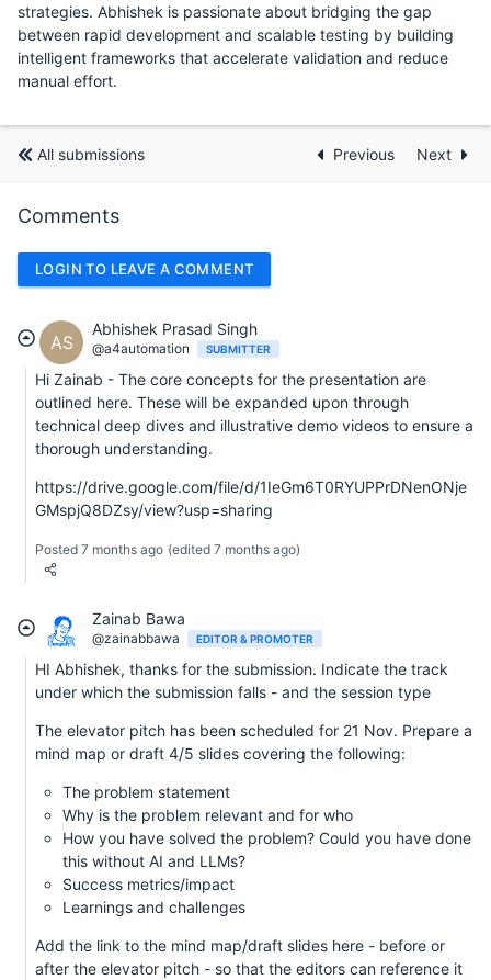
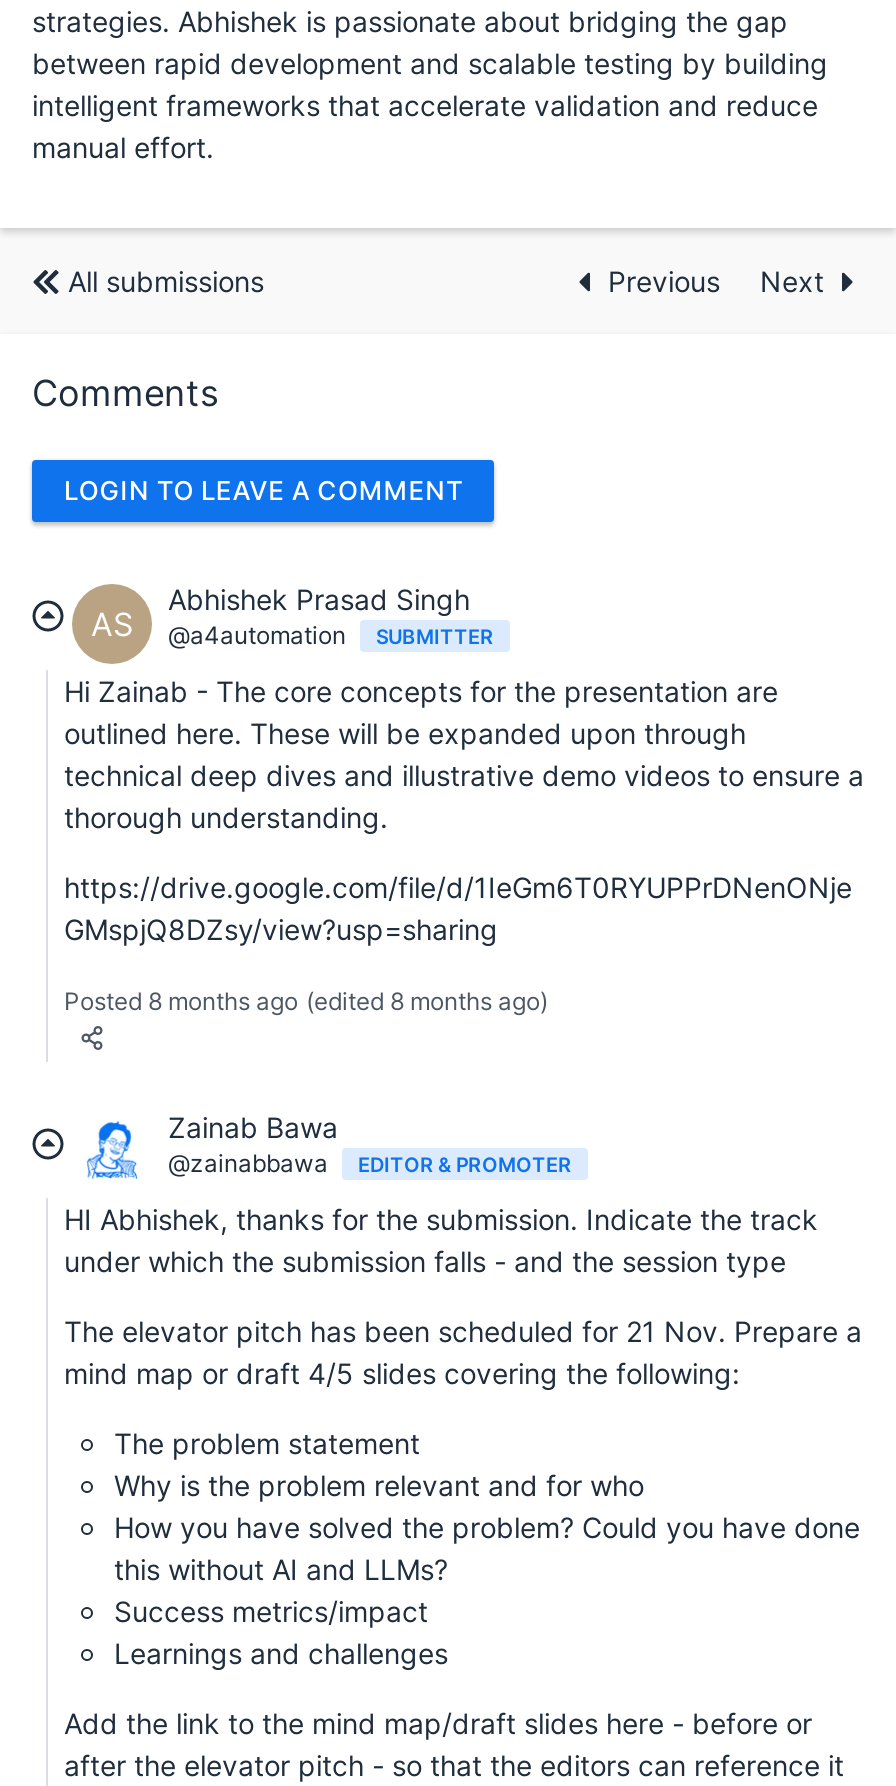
[35,541,300,557] Posted 7 months ago (edited 7 months ago) -> [64,985,548,1015] Posted 8 months ago (edited 8 months ago)

